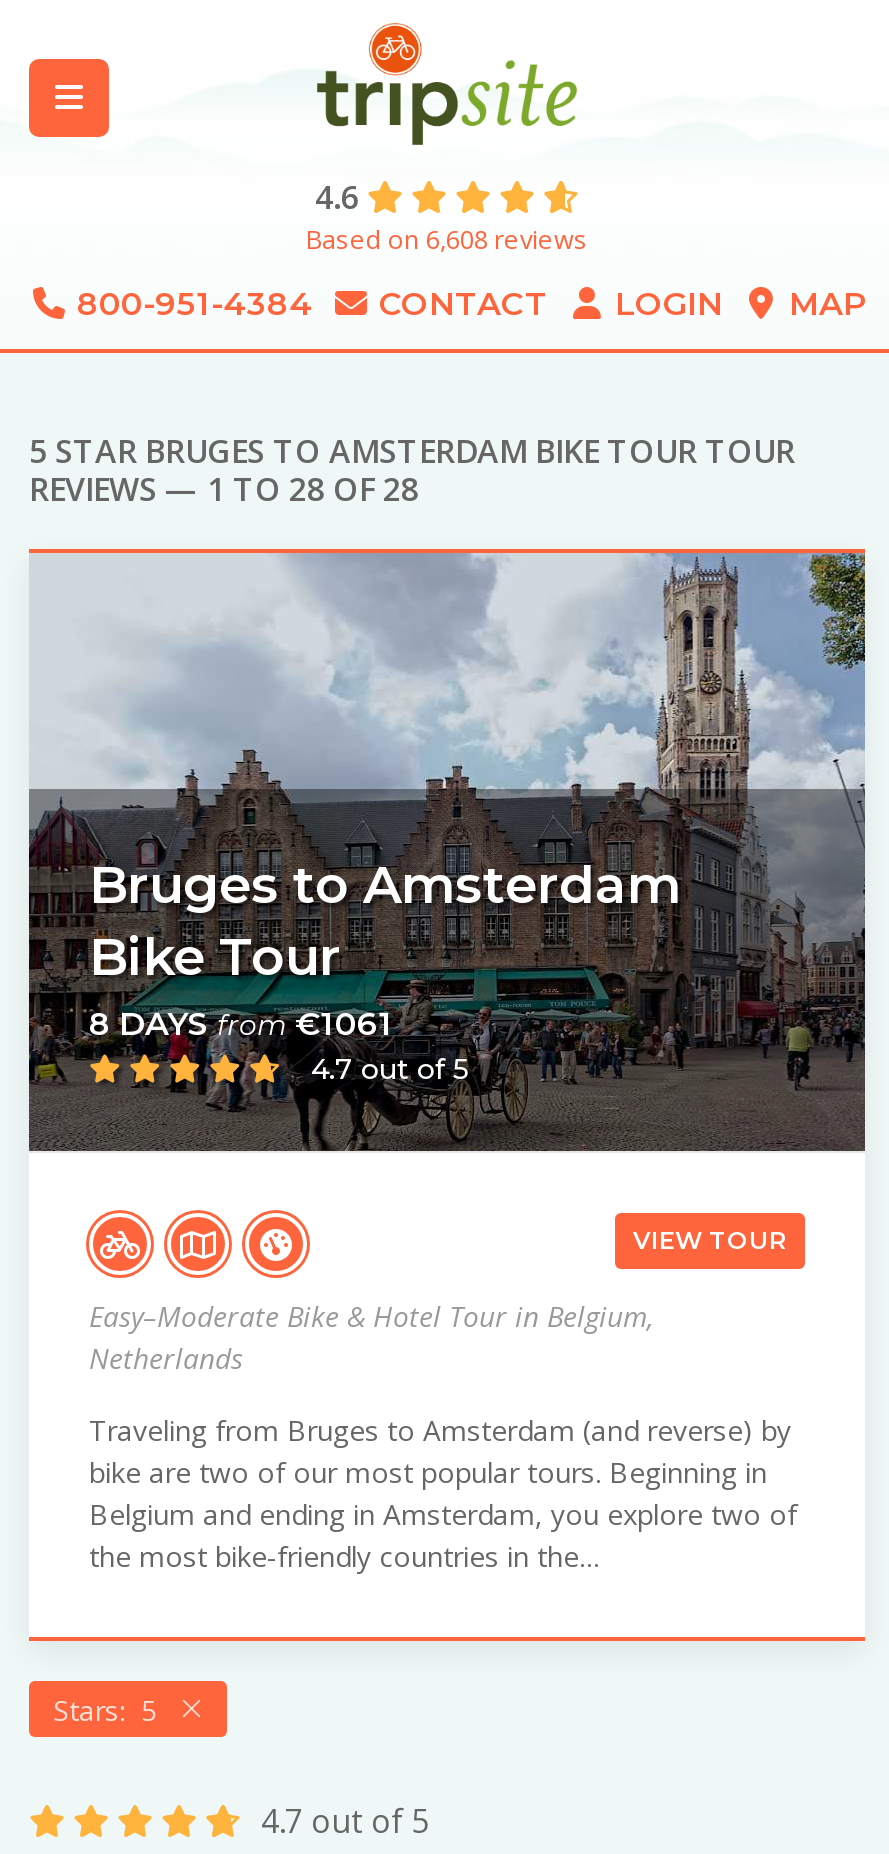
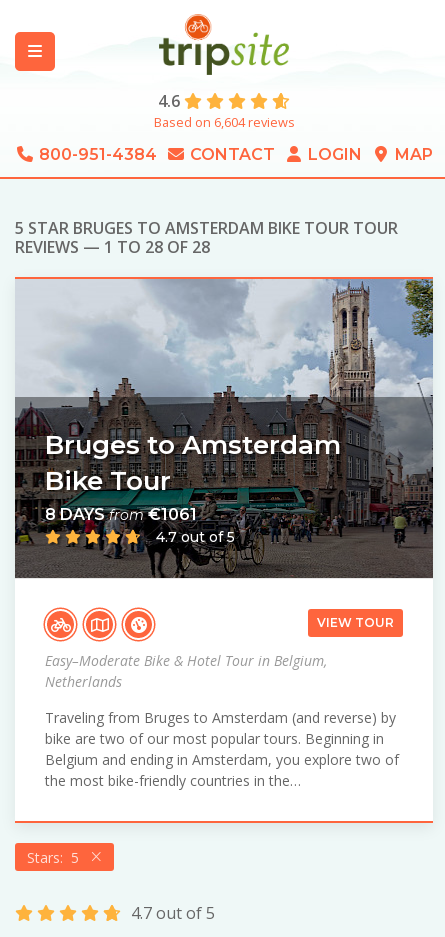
[306,221,588,257] Based on 6,608 reviews -> [153,113,294,131] Based on 6,604 reviews

